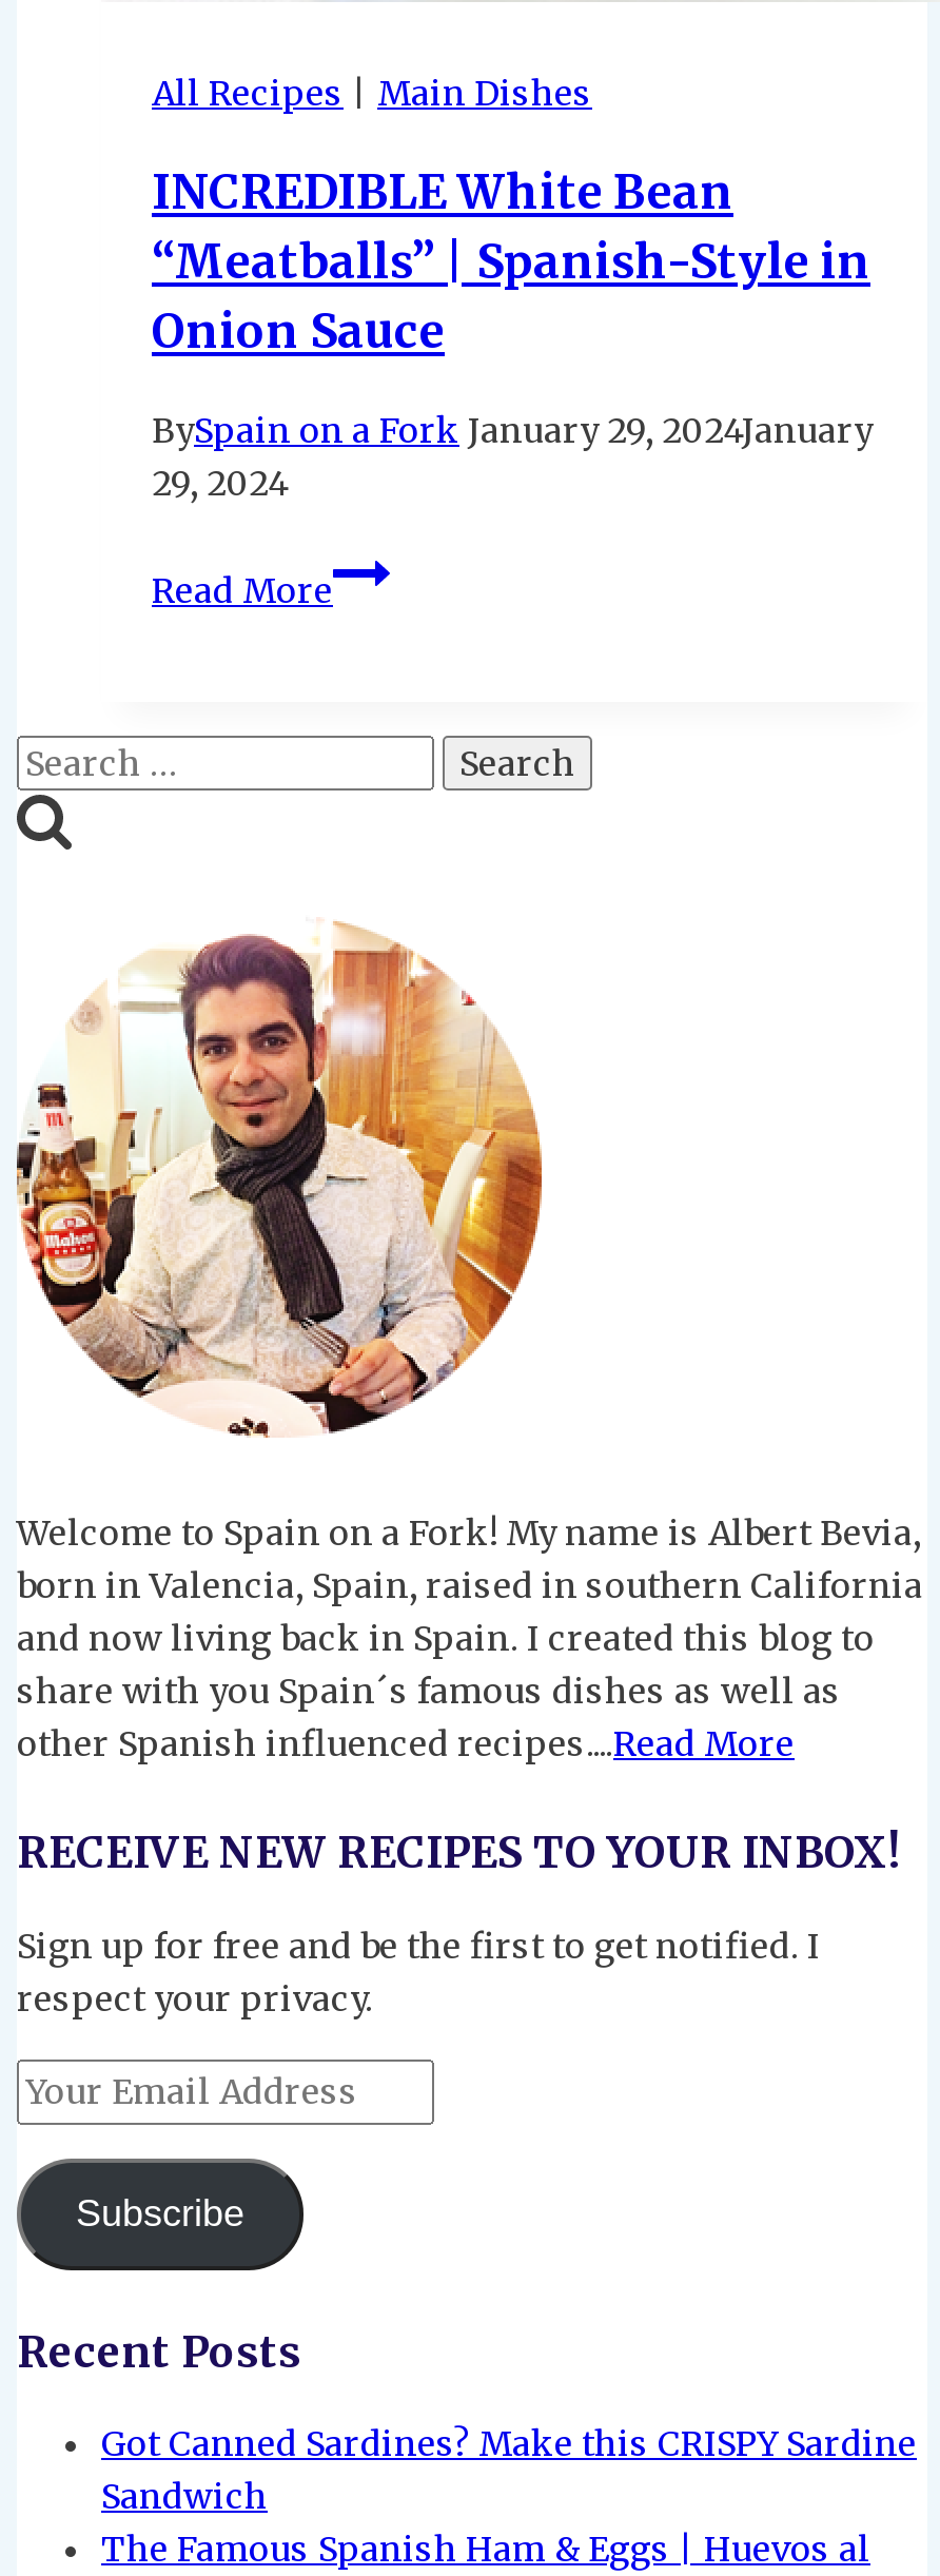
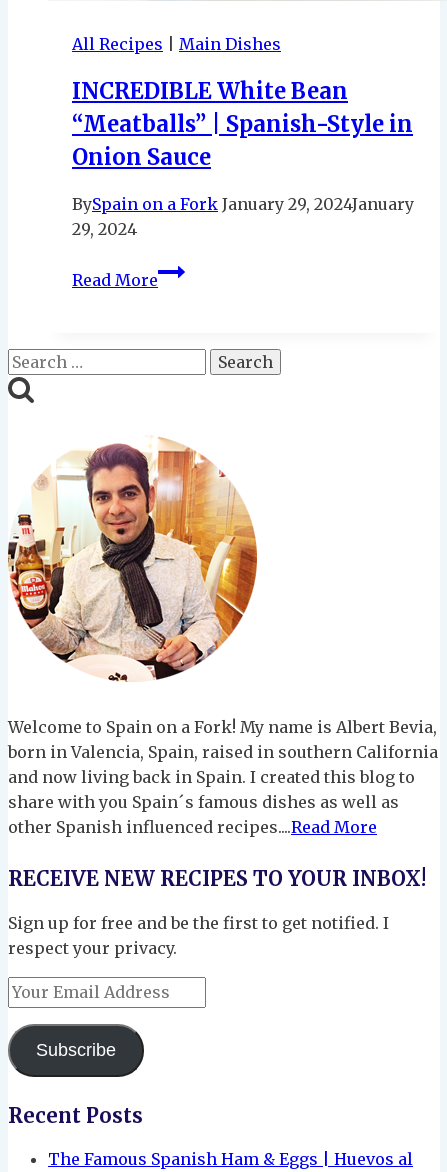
[101,2423,917,2517] Got Canned Sardines? Make this CRISPY Sardine | Sandwich -> none

